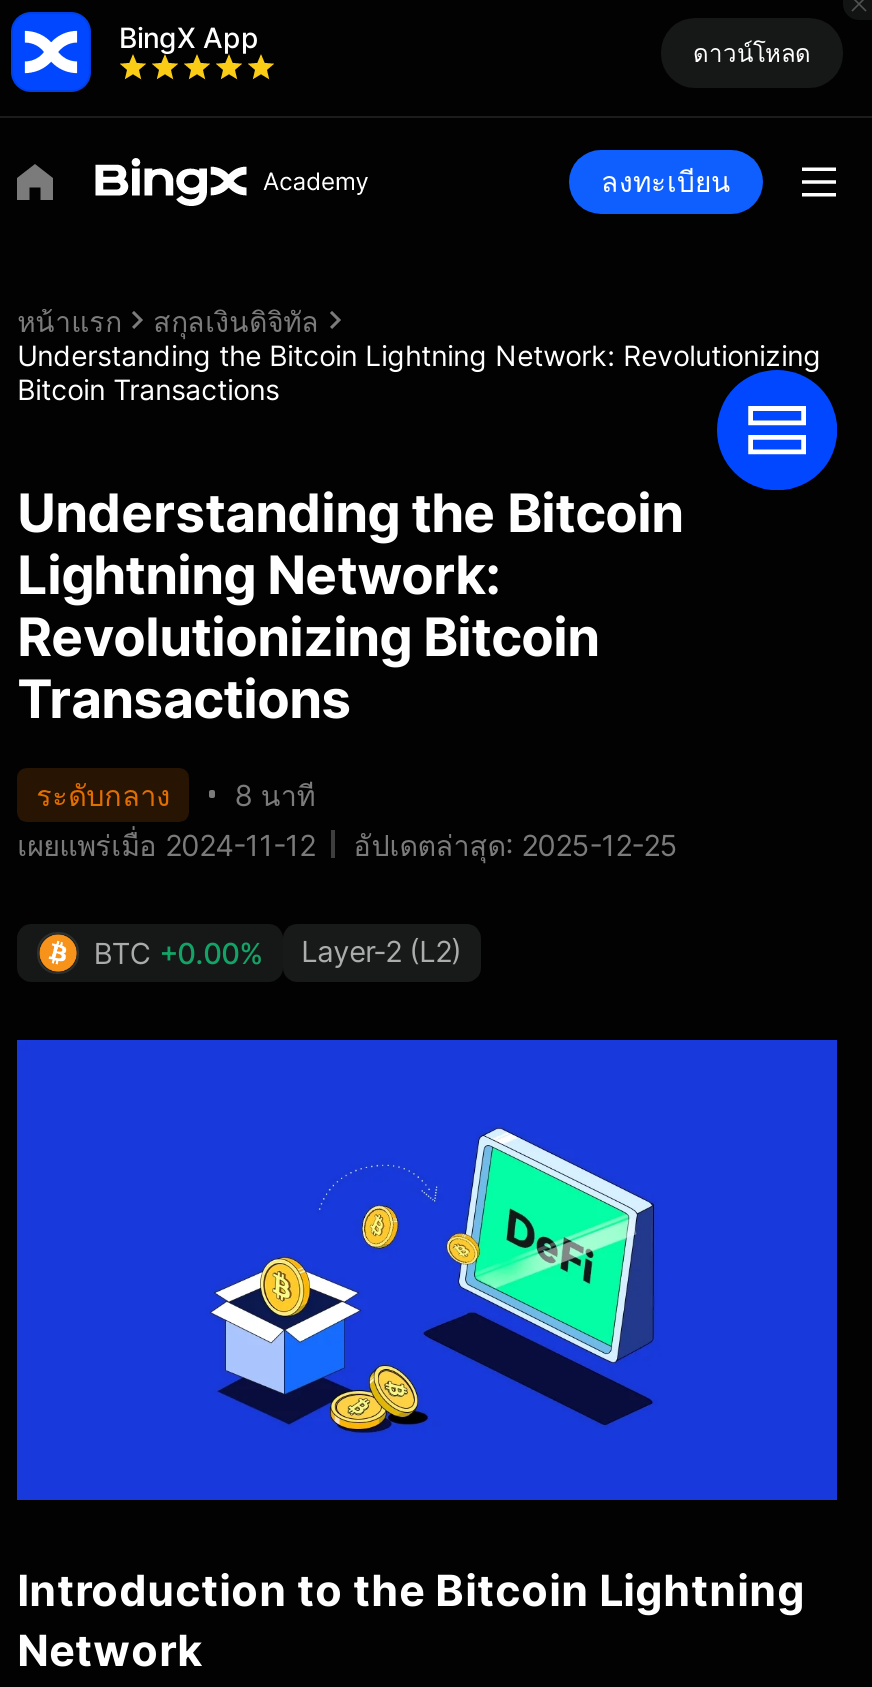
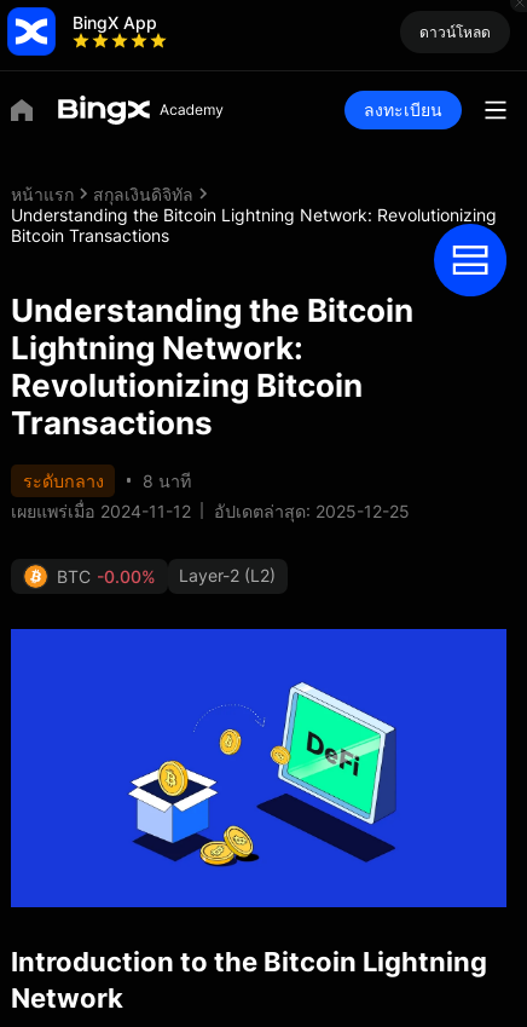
[94,934,461,970] BTC +0.00% Layer-2 (L2) -> [57,565,276,587] BTC -0.00% Layer-2 (L2)

